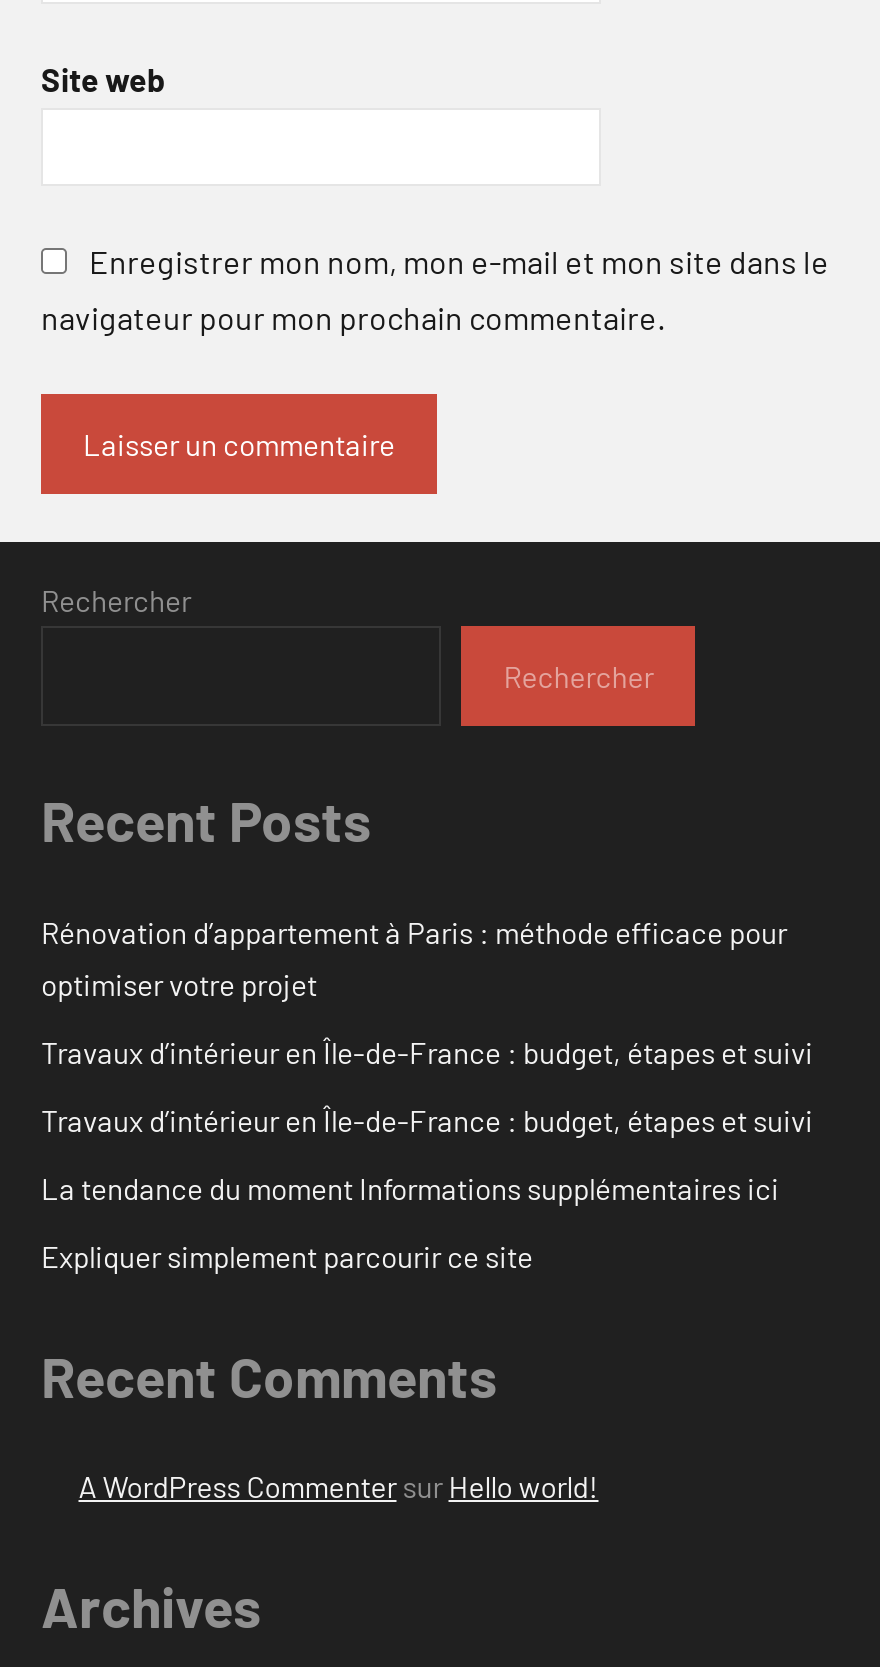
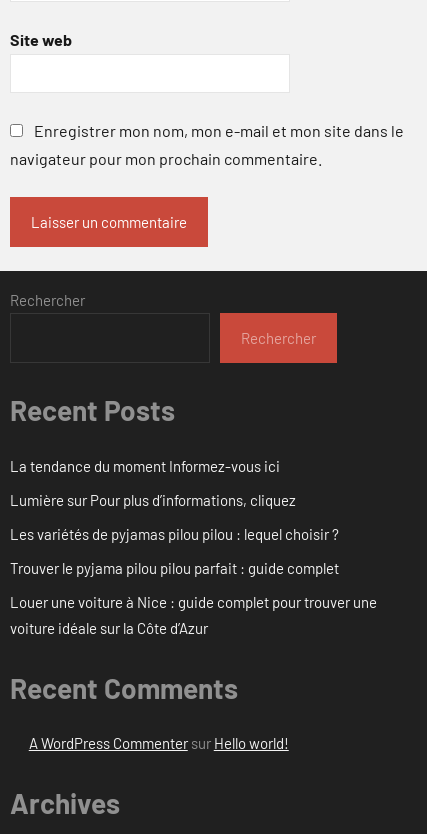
[41,914,787,1002] Rénovation d’appartement à Paris : méthode efficace pour | optimiser votre projet -> [10,457,280,475] La tendance du moment Informez-vous ici
[41,1034,813,1070] Travaux d’intérieur en Île-de-France : budget, étapes et suivi -> [10,491,296,509] Lumière sur Pour plus d’informations, cliquez
[41,1102,813,1138] Travaux d’intérieur en Île-de-France : budget, étapes et suivi -> [10,525,339,543] Les variétés de pyjamas pilou pilou : lequel choisir ?
[41,1170,779,1206] La tendance du moment Informations supplémentaires ici -> [10,559,339,577] Trouver le pyjama pilou pilou parfait : guide complet
[41,1238,533,1274] Expliquer simplement parcourir ce site -> [10,593,377,637] Louer une voiture à Nice : guide complet pour trouver une | voiture idéale sur la Côte d’Azur

